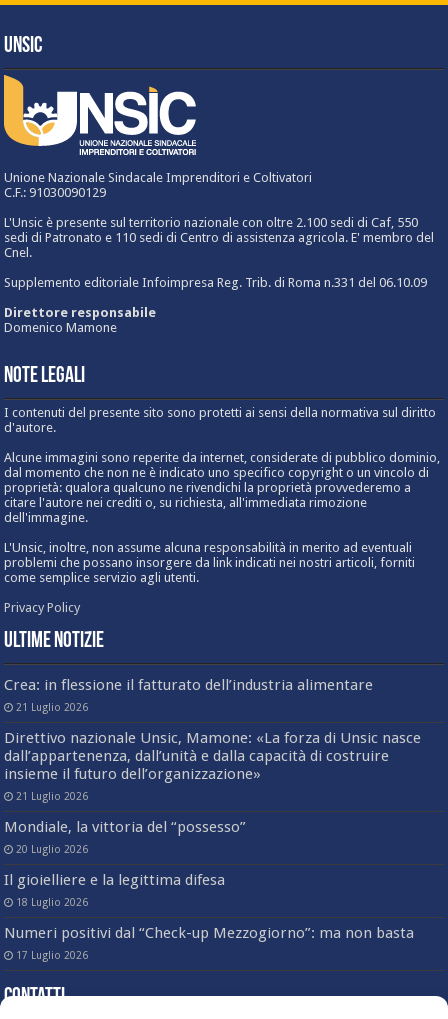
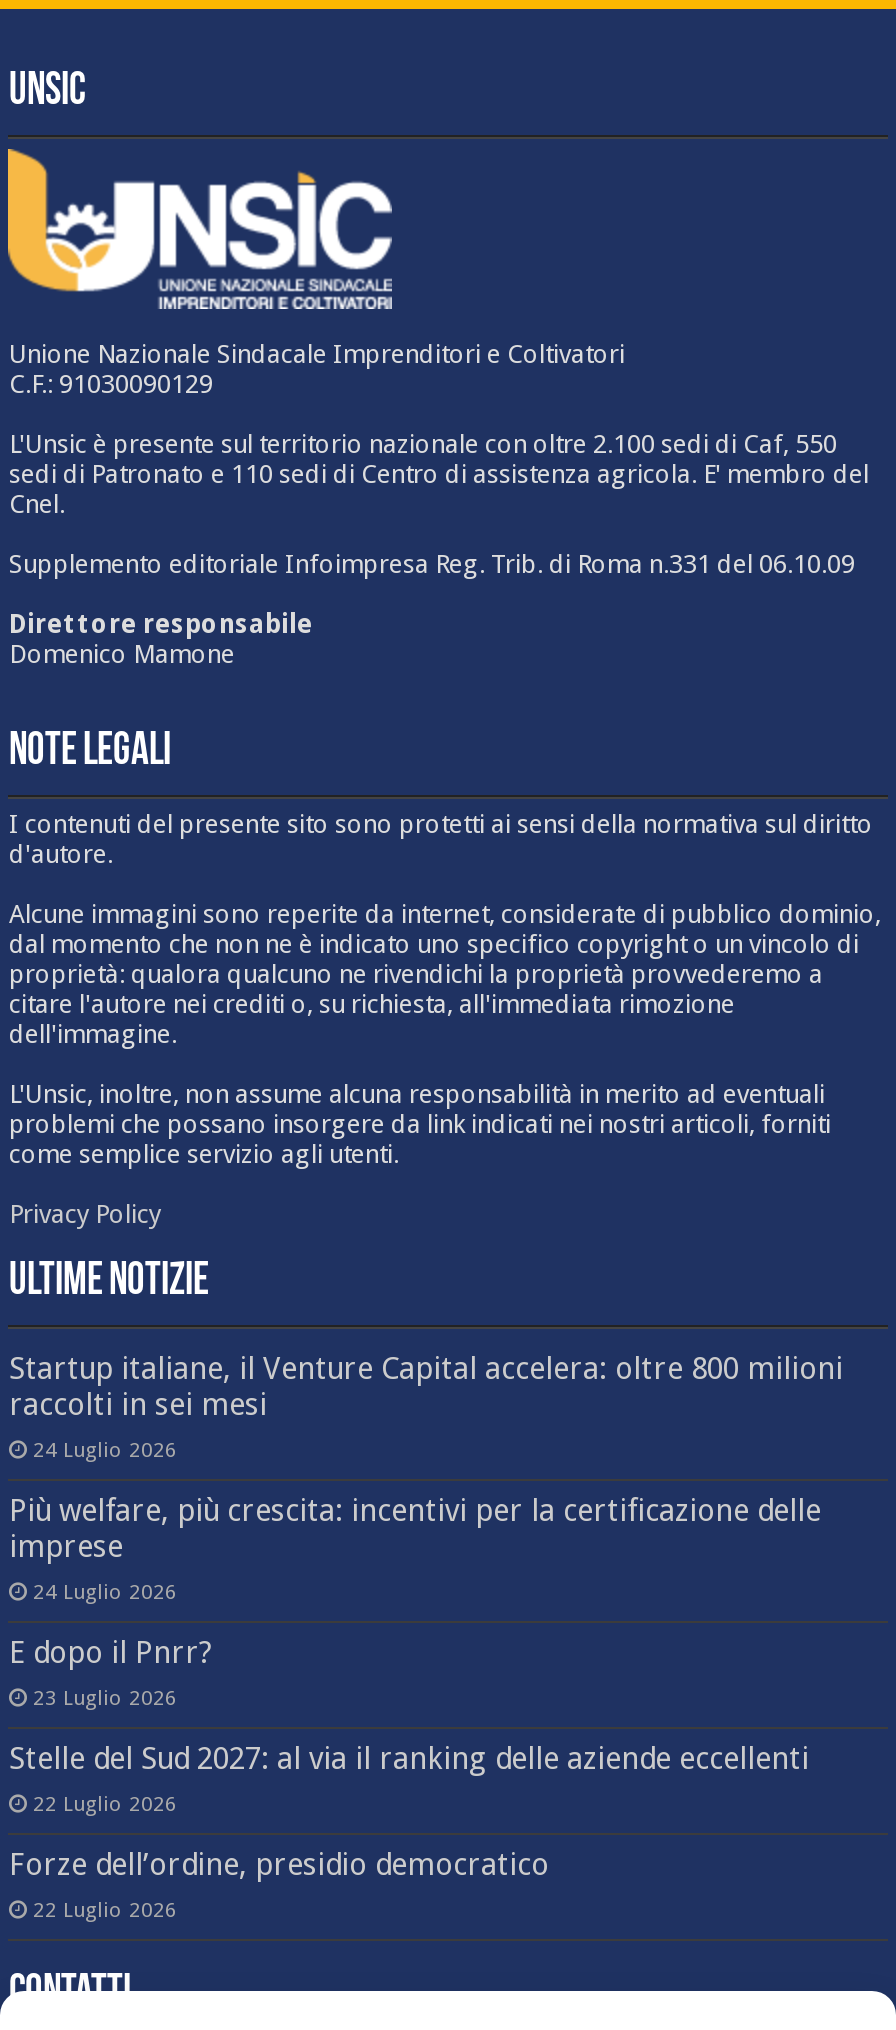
[4,676,373,713] Crea: in flessione il fatturato dell’industria alimentare | 21 Luglio 2026 -> [9,1351,843,1461] Startup italiane, il Venture Capital accelera: oltre 800 milioni | raccolti in sei mesi | 24 Luglio 2026
[4,729,421,802] Direttivo nazionale Unsic, Mamone: «La forza di Unsic nasce | dall’appartenenza, dall’unità e dalla capacità di costruire | insieme il futuro dell’organizzazione» | 21 Luglio 2026 -> [9,1493,821,1603] Più welfare, più crescita: incentivi per la certificazione delle | imprese | 24 Luglio 2026
[4,818,246,855] Mondiale, la vittoria del “possesso” | 20 Luglio 2026 -> [9,1635,213,1709] E dopo il Pnrr? | 23 Luglio 2026
[4,871,225,908] Il gioielliere e la legittima difesa | 18 Luglio 2026 -> [9,1741,809,1815] Stelle del Sud 2027: al via il ranking delle aziende eccellenti | 22 Luglio 2026
[4,924,414,961] Numeri positivi dal “Check-up Mezzogiorno”: ma non basta | 17 Luglio 2026 -> [9,1847,549,1921] Forze dell’ordine, presidio democratico | 22 Luglio 2026

